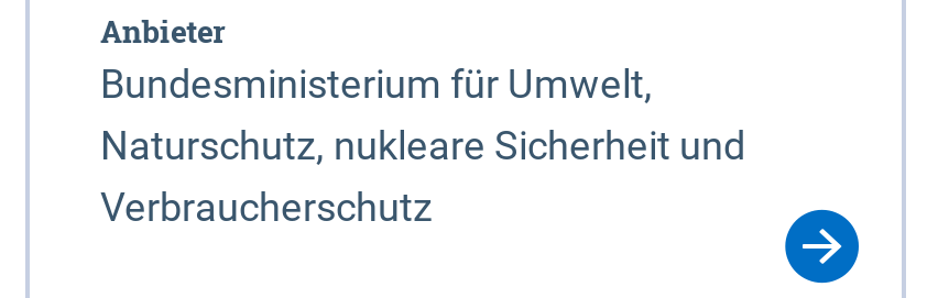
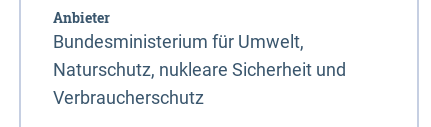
[783,206,862,287] [image] -> none

